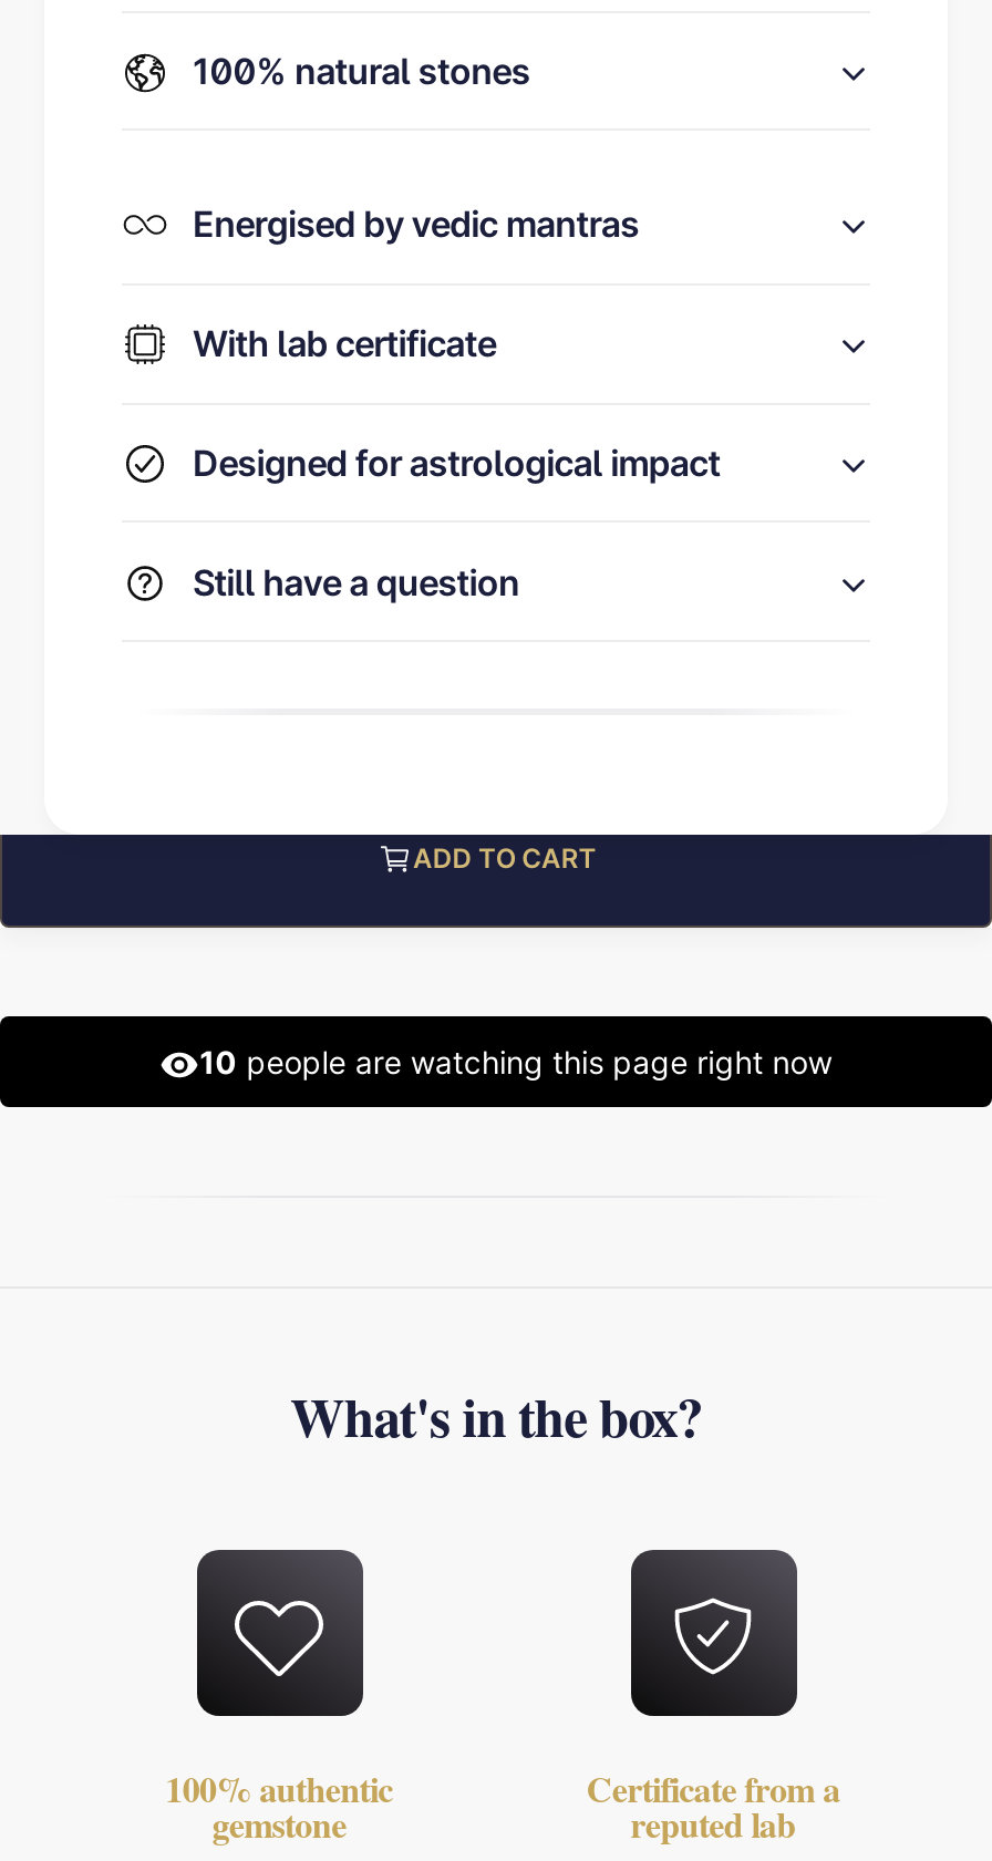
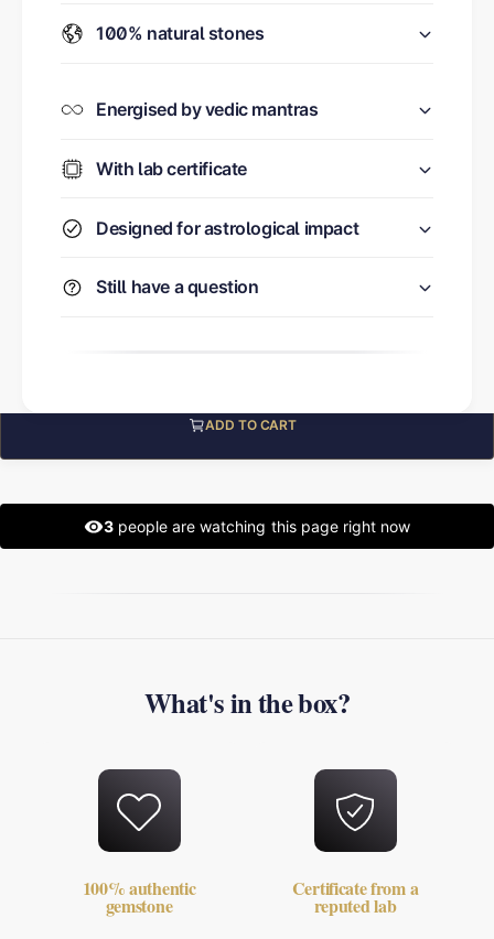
[200,1043,832,1081] 10 people are watching this page right now -> [104,517,410,535] 3 people are watching this page right now

